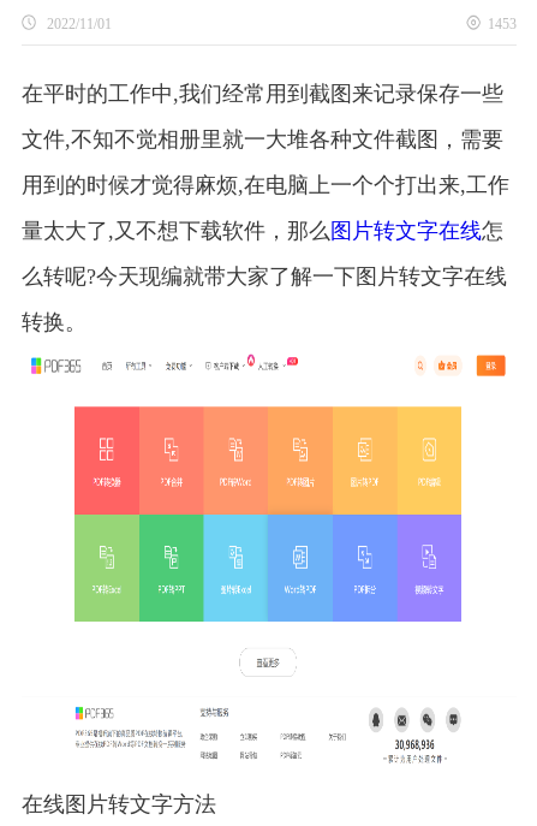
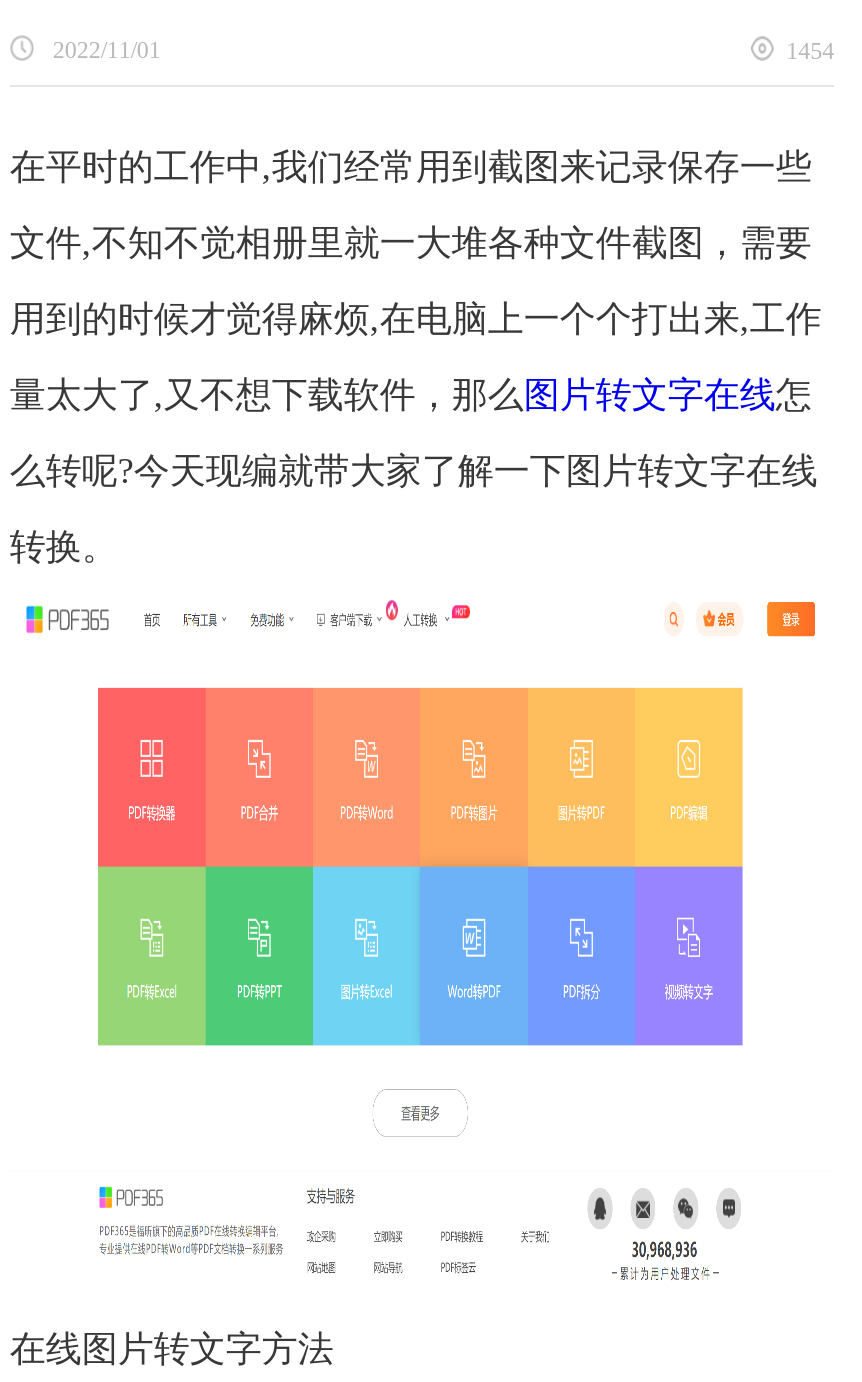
[488,15,517,32] 1453 -> [786,36,834,64] 1454

